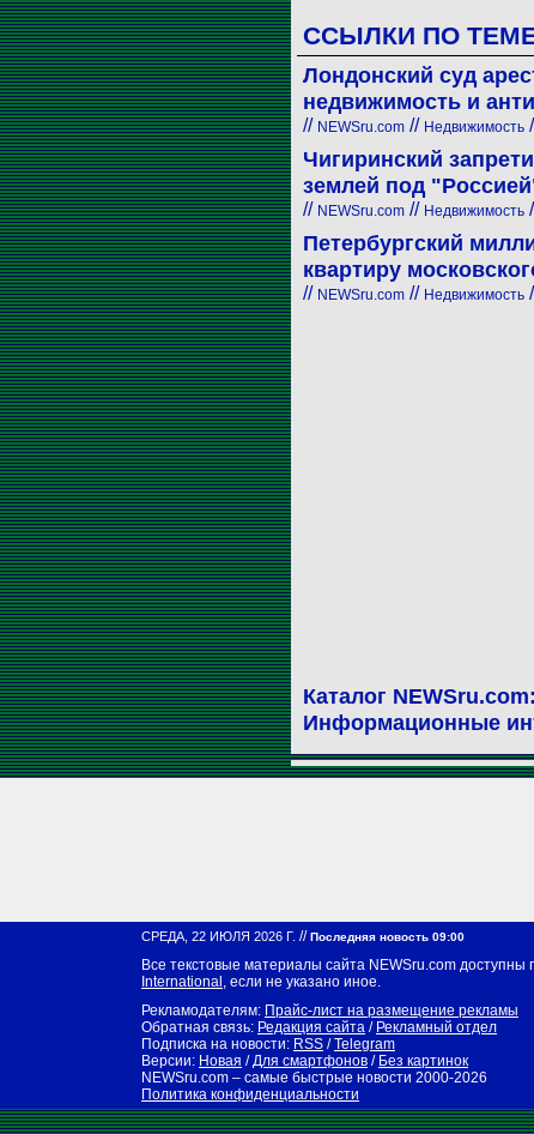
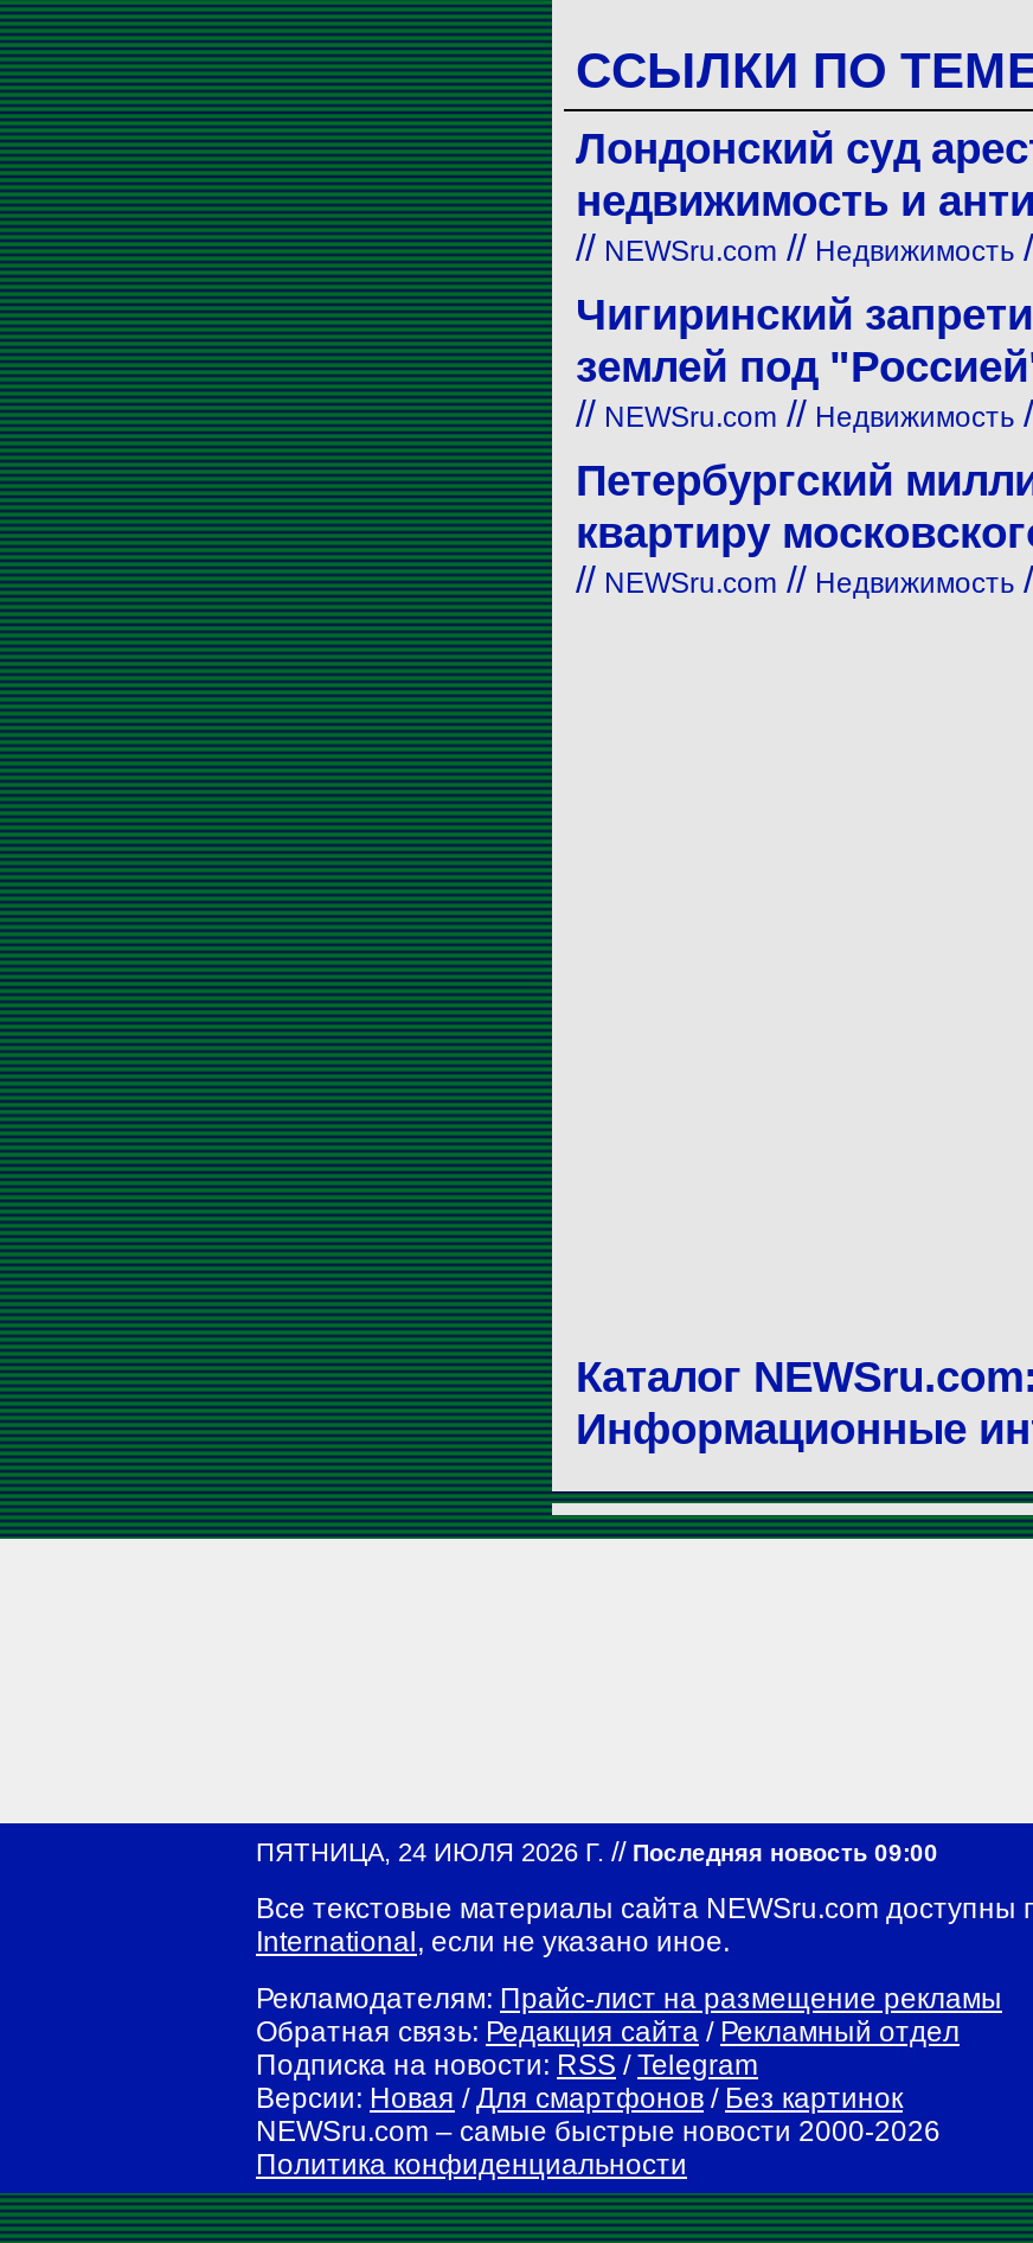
[141,928,465,945] СРЕДА, 22 ИЮЛЯ 2026 Г. // Последняя новость 09:00 -> [256,1835,938,1868] ПЯТНИЦА, 24 ИЮЛЯ 2026 Г. // Последняя новость 09:00

